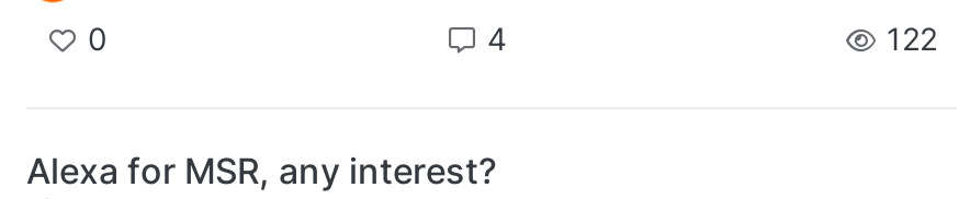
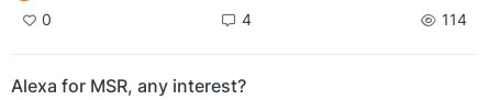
[878,19,937,56] 122 -> [437,9,467,28] 114

